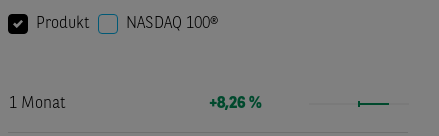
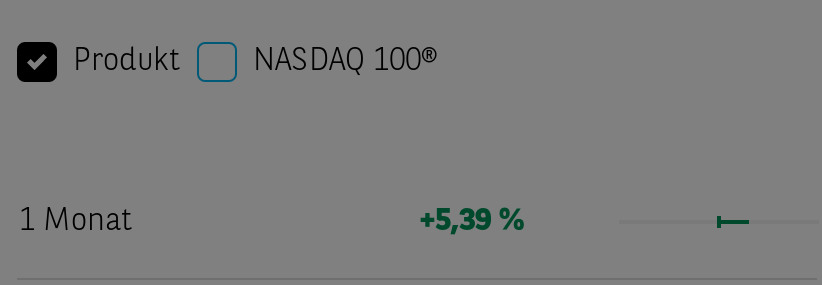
[209,96,262,112] +8,26 % -> [419,205,525,237] +5,39 %

